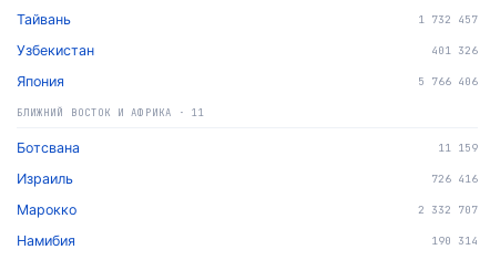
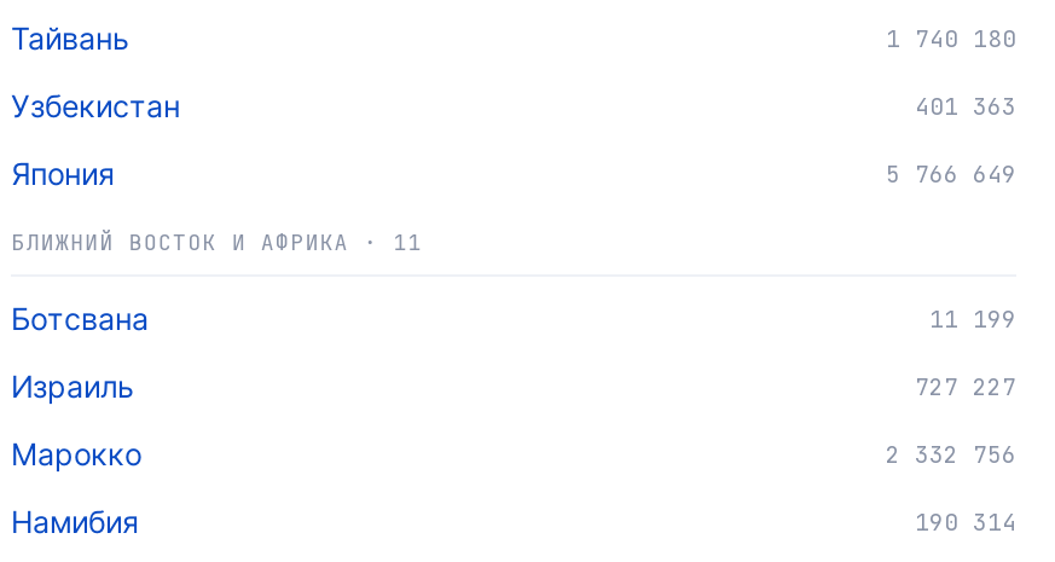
[418,12,478,27] 1 732 457 -> [886,23,1016,54] 1 740 180
[431,43,478,58] 401 326 -> [915,91,1016,122] 401 363
[418,74,478,89] 5 766 406 -> [886,158,1016,190] 5 766 649
[438,141,478,155] 11 159 -> [929,303,1016,335] 11 199
[431,171,478,186] 726 416 -> [915,371,1016,402] 727 227
[418,202,478,217] 2 332 707 -> [886,439,1016,470] 2 332 756

